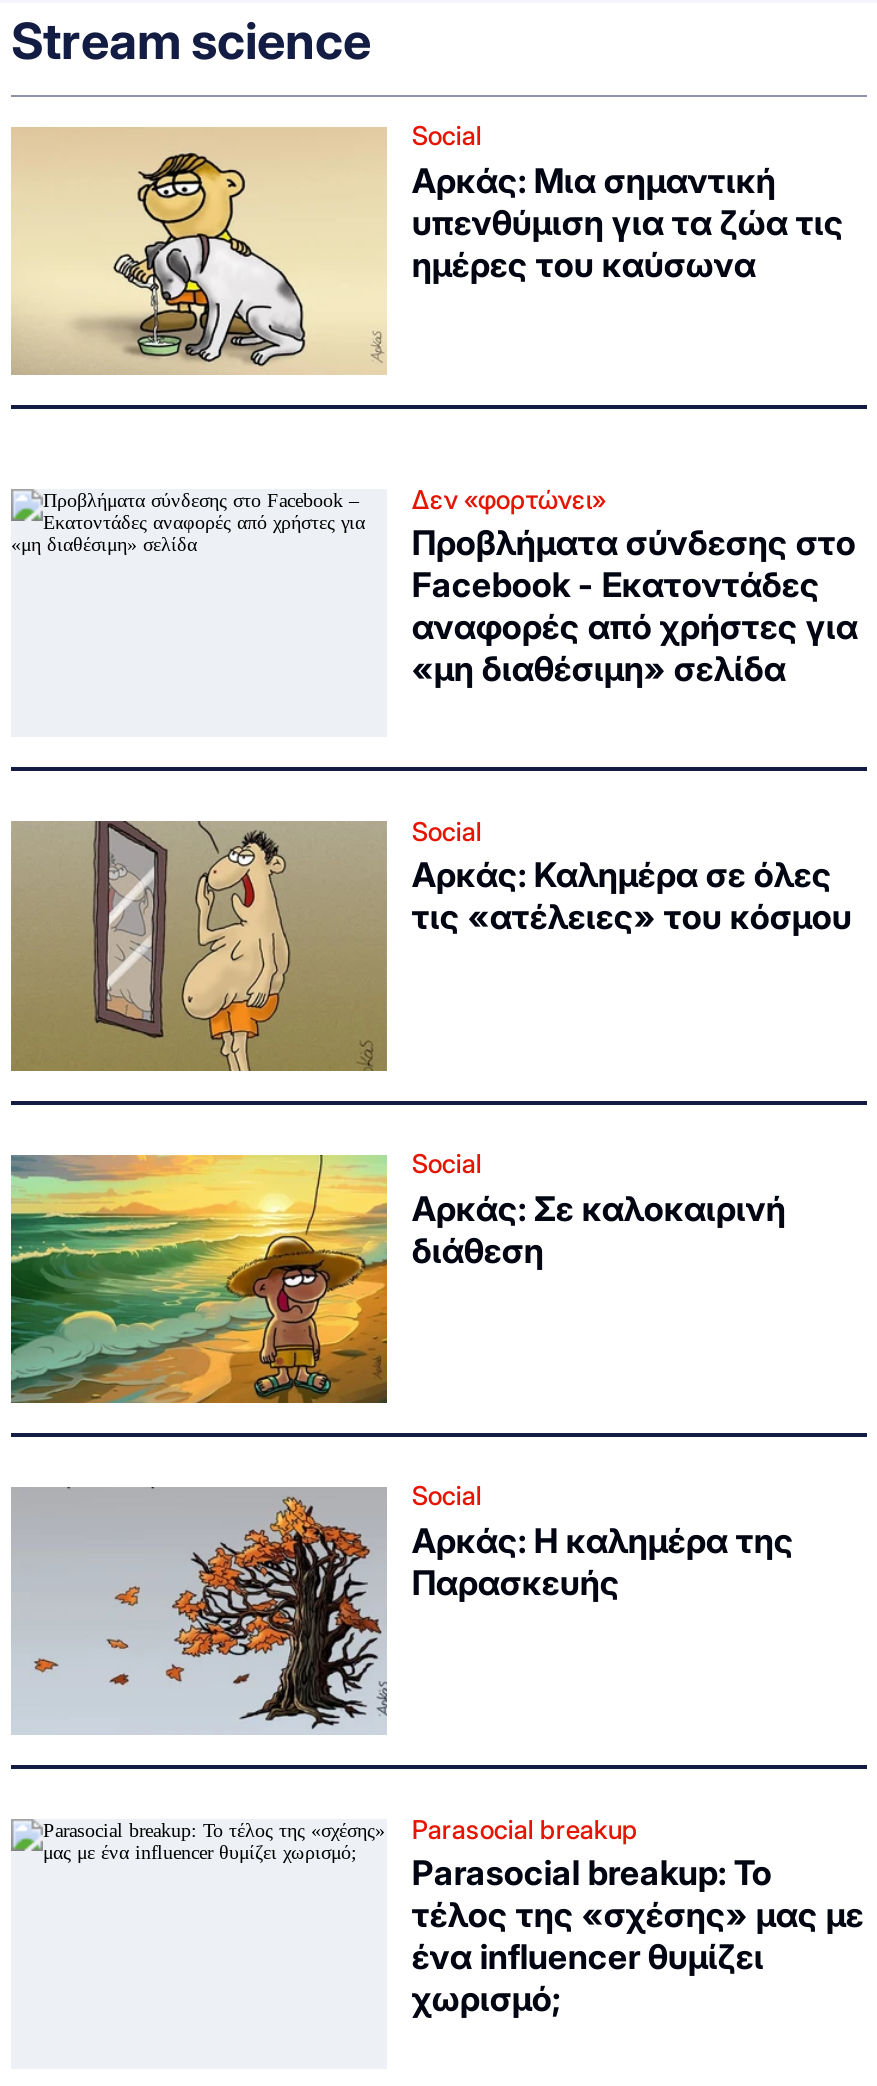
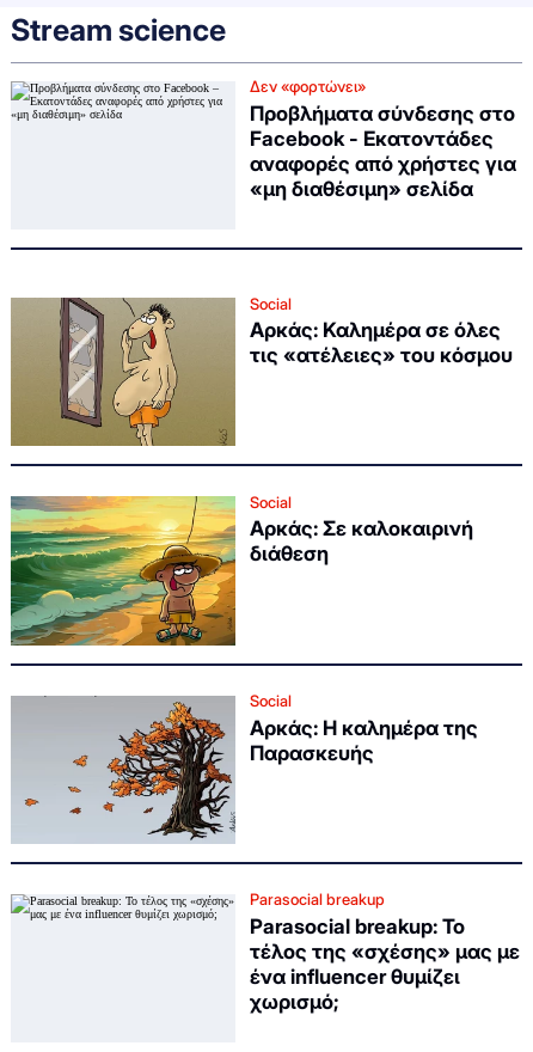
[11,120,844,377] [image] | Social | Αρκάς: Μια σημαντική | υπενθύμιση για τα ζώα τις | ημέρες του καύσωνα -> none
moved [13,489,357,557] -> [12,81,218,122]: [image]

